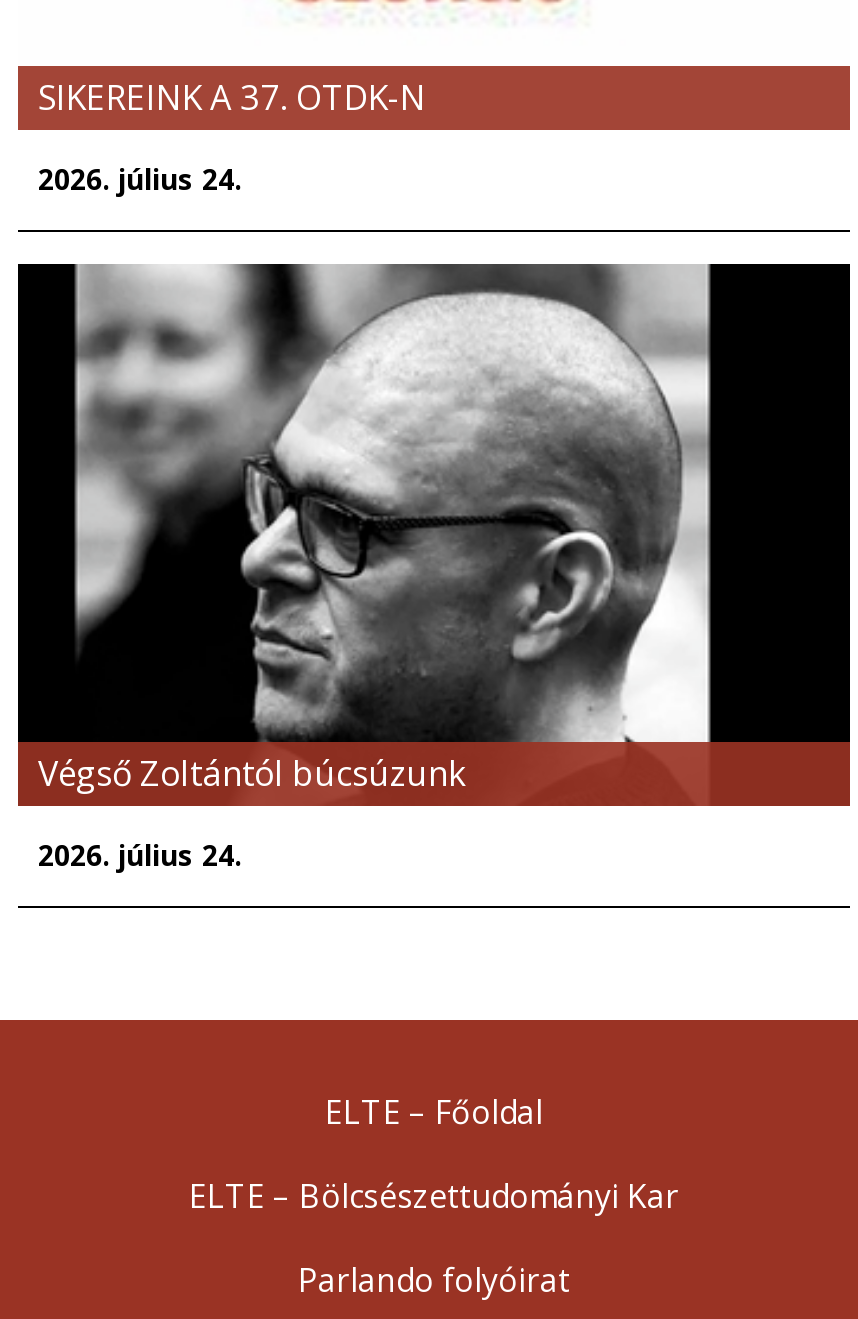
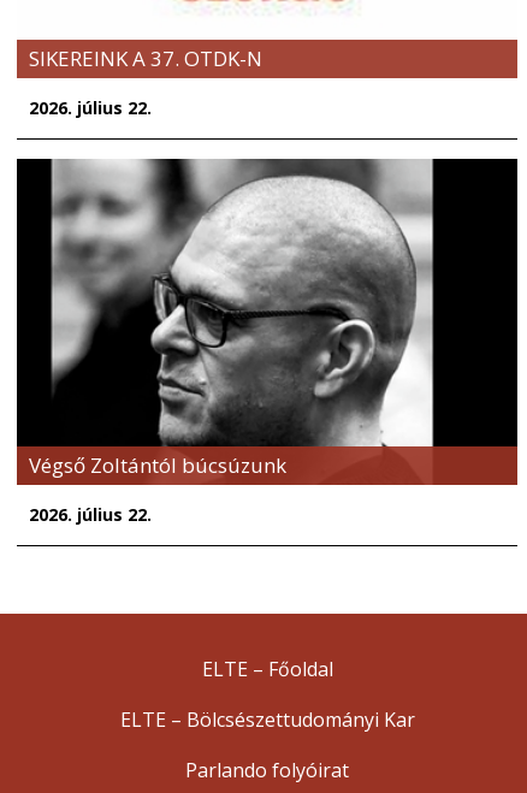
[38,161,242,199] 2026. július 24. -> [29,97,152,119] 2026. július 22.
[38,835,242,873] 2026. július 24. -> [29,503,152,525] 2026. július 22.

